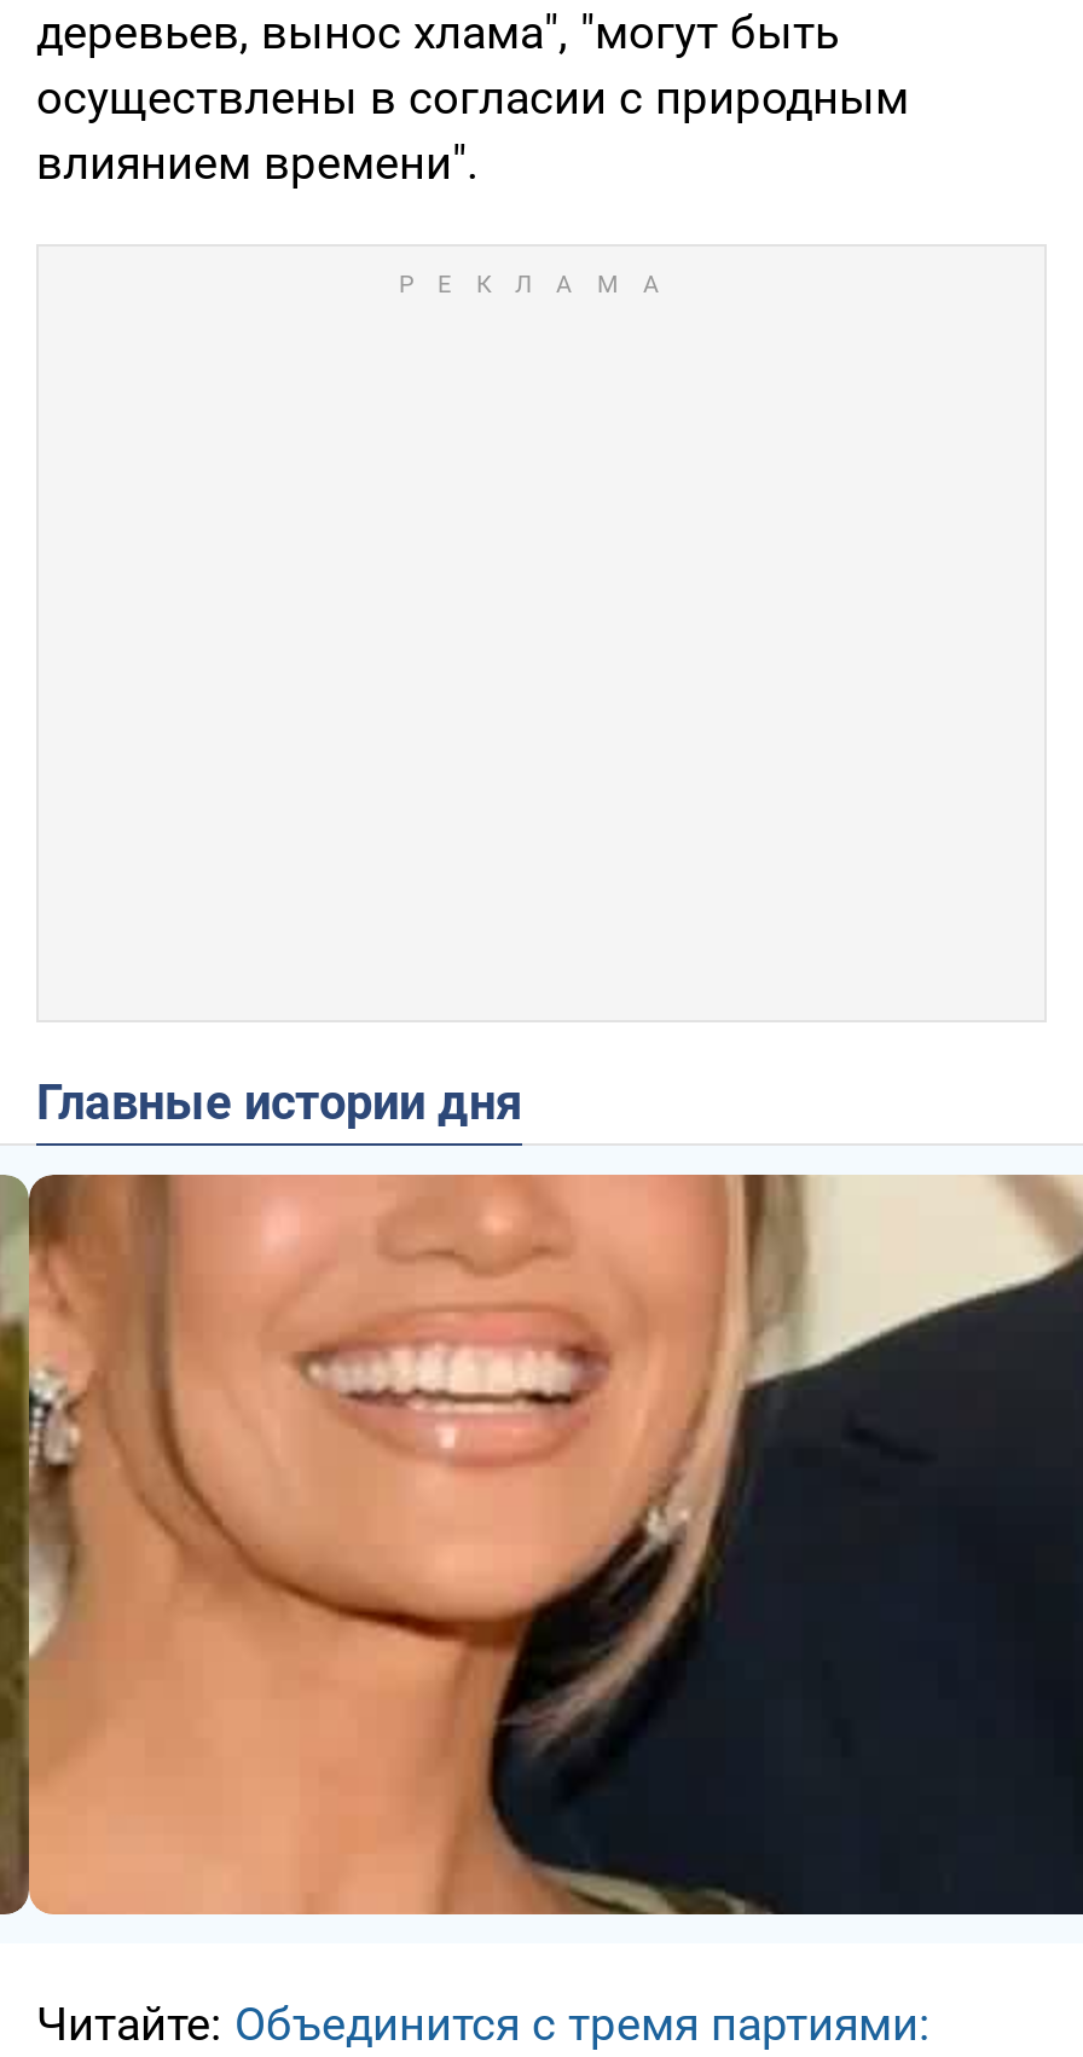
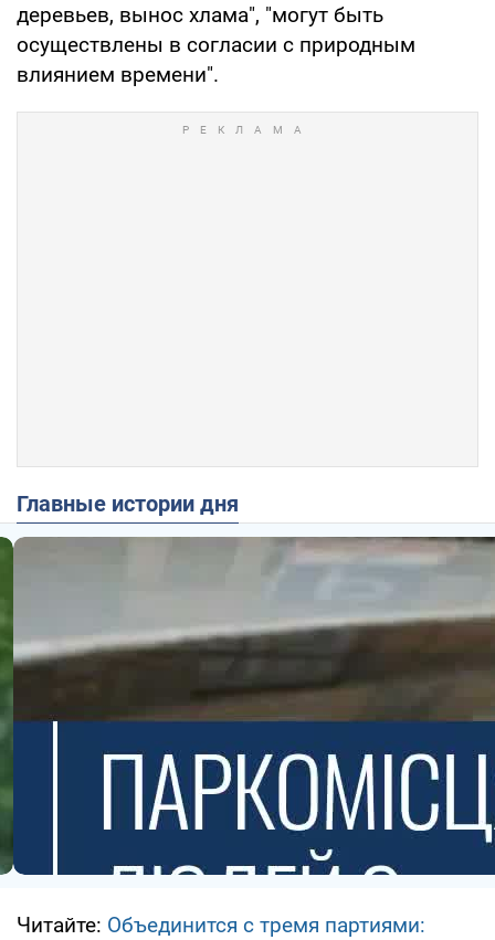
[7,1172,1076,1917] [image] -> [3,536,492,876] [image]

